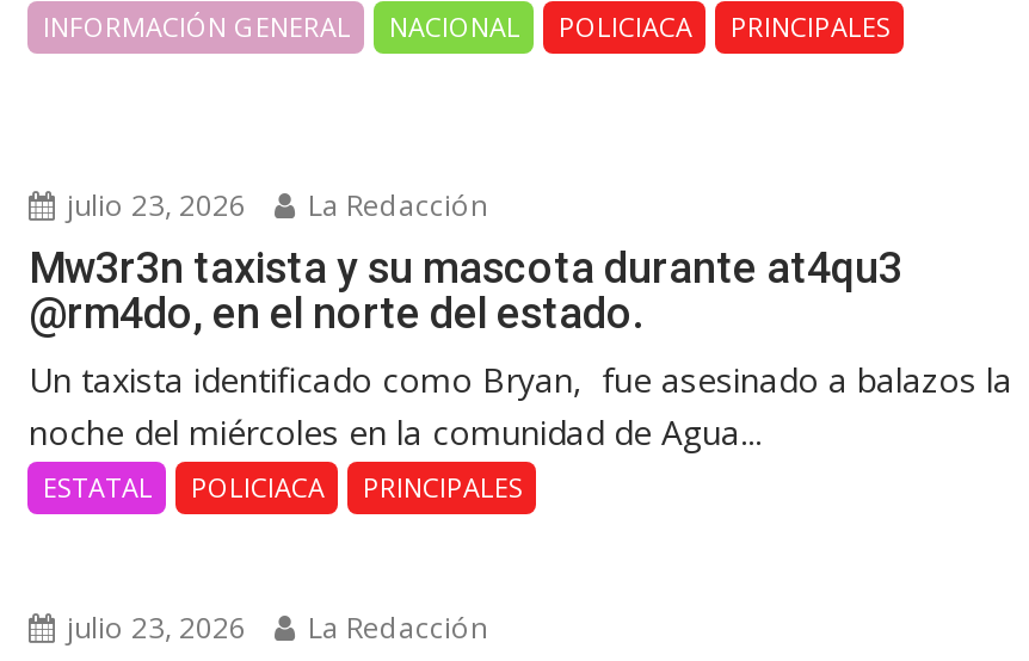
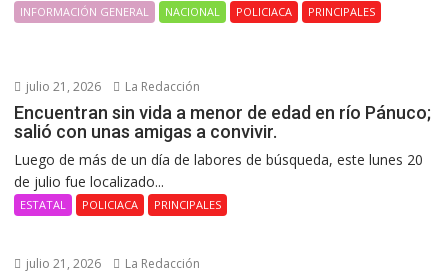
[60,186,487,227] julio 23, 2026 La Redacción -> [23,78,200,95] julio 21, 2026 La Redacción
[29,243,1012,456] Mw3r3n taxista y su mascota durante at4qu3 | @rm4do, en el norte del estado. | Un taxista identificado como Bryan, fue asesinado a balazos la | noche del miércoles en la comunidad de Agua... -> [14,102,431,191] Encuentran sin vida a menor de edad en río Pánuco; | salió con unas amigas a convivir. | Luego de más de un día de labores de búsqueda, este lunes 20 | de julio fue localizado...
[60,609,487,649] julio 23, 2026 La Redacción -> [23,255,200,272] julio 21, 2026 La Redacción

